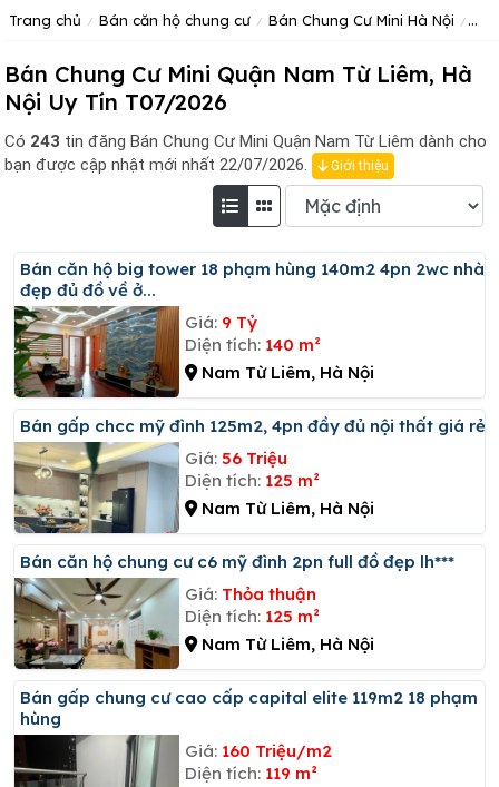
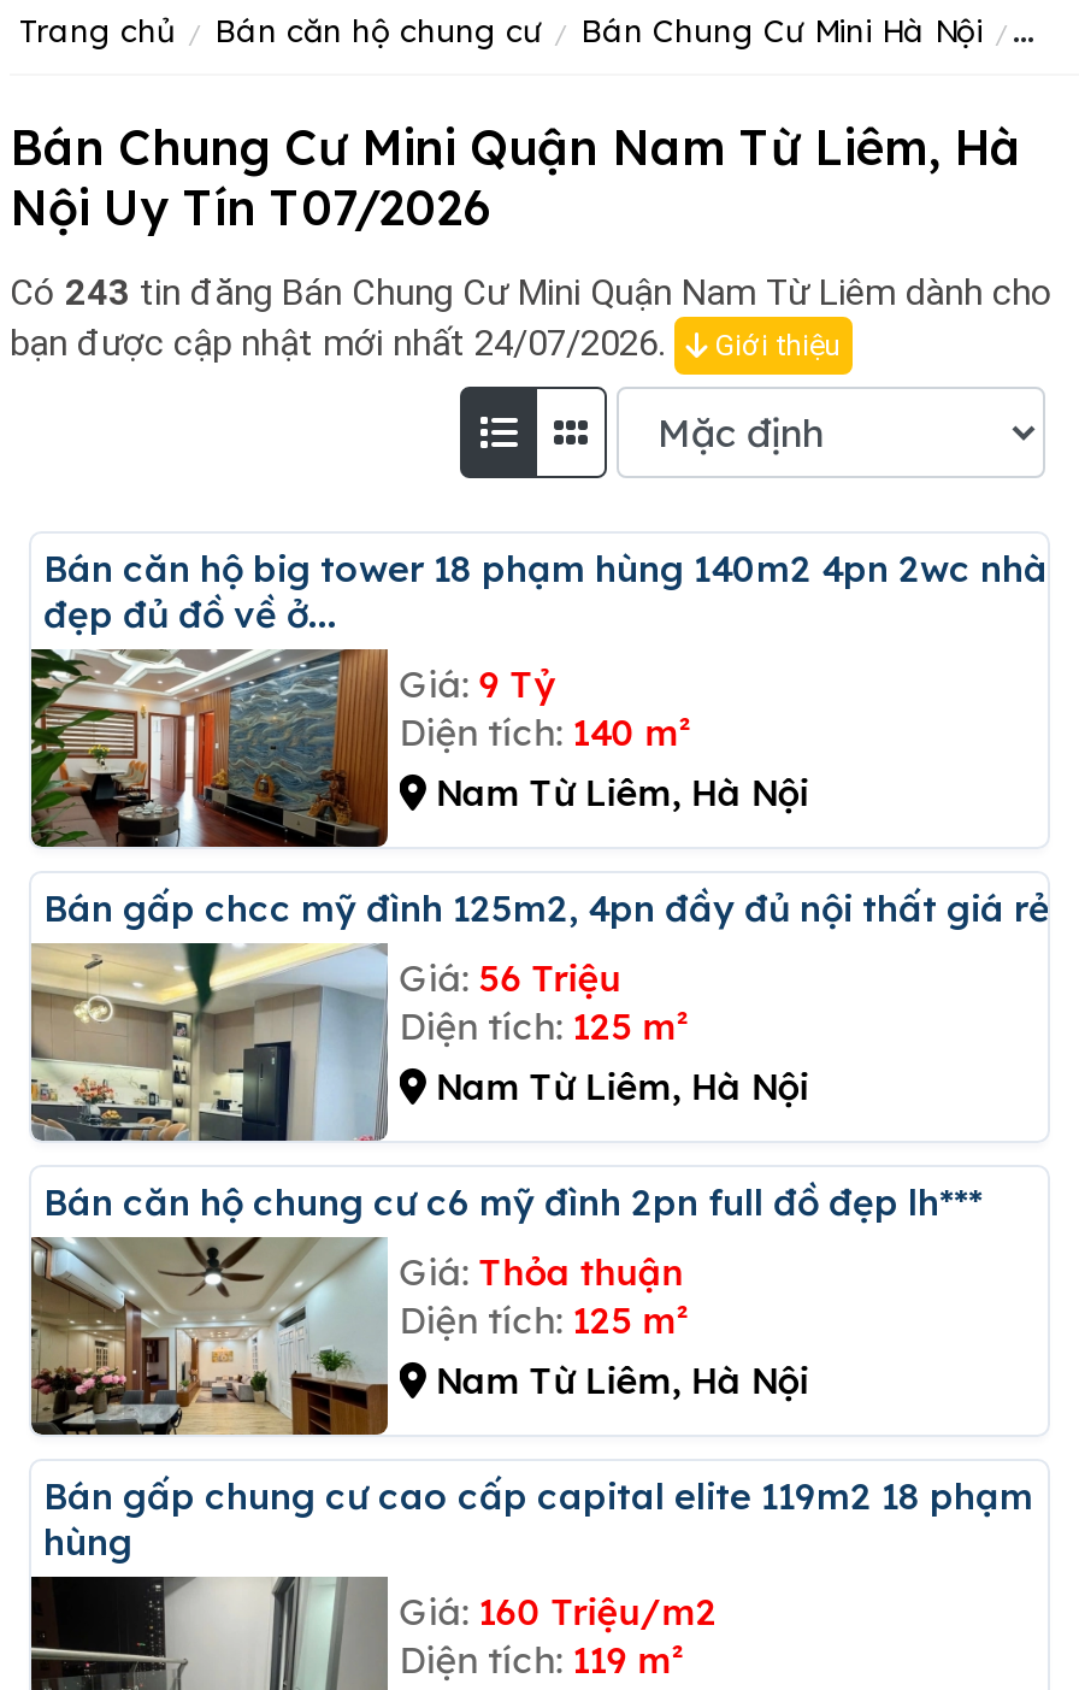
[4,155,312,175] bạn được cập nhật mới nhất 22/07/2026. -> [10,321,674,365] bạn được cập nhật mới nhất 24/07/2026.

